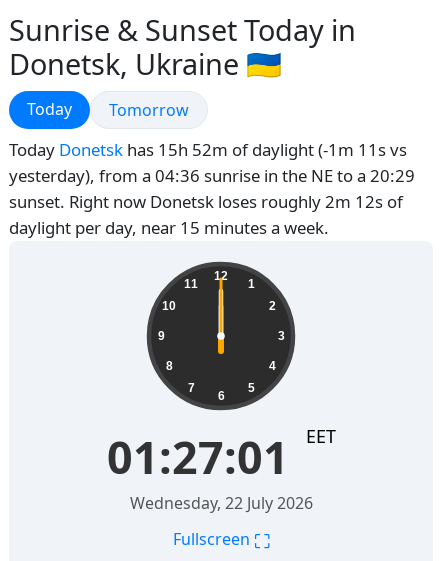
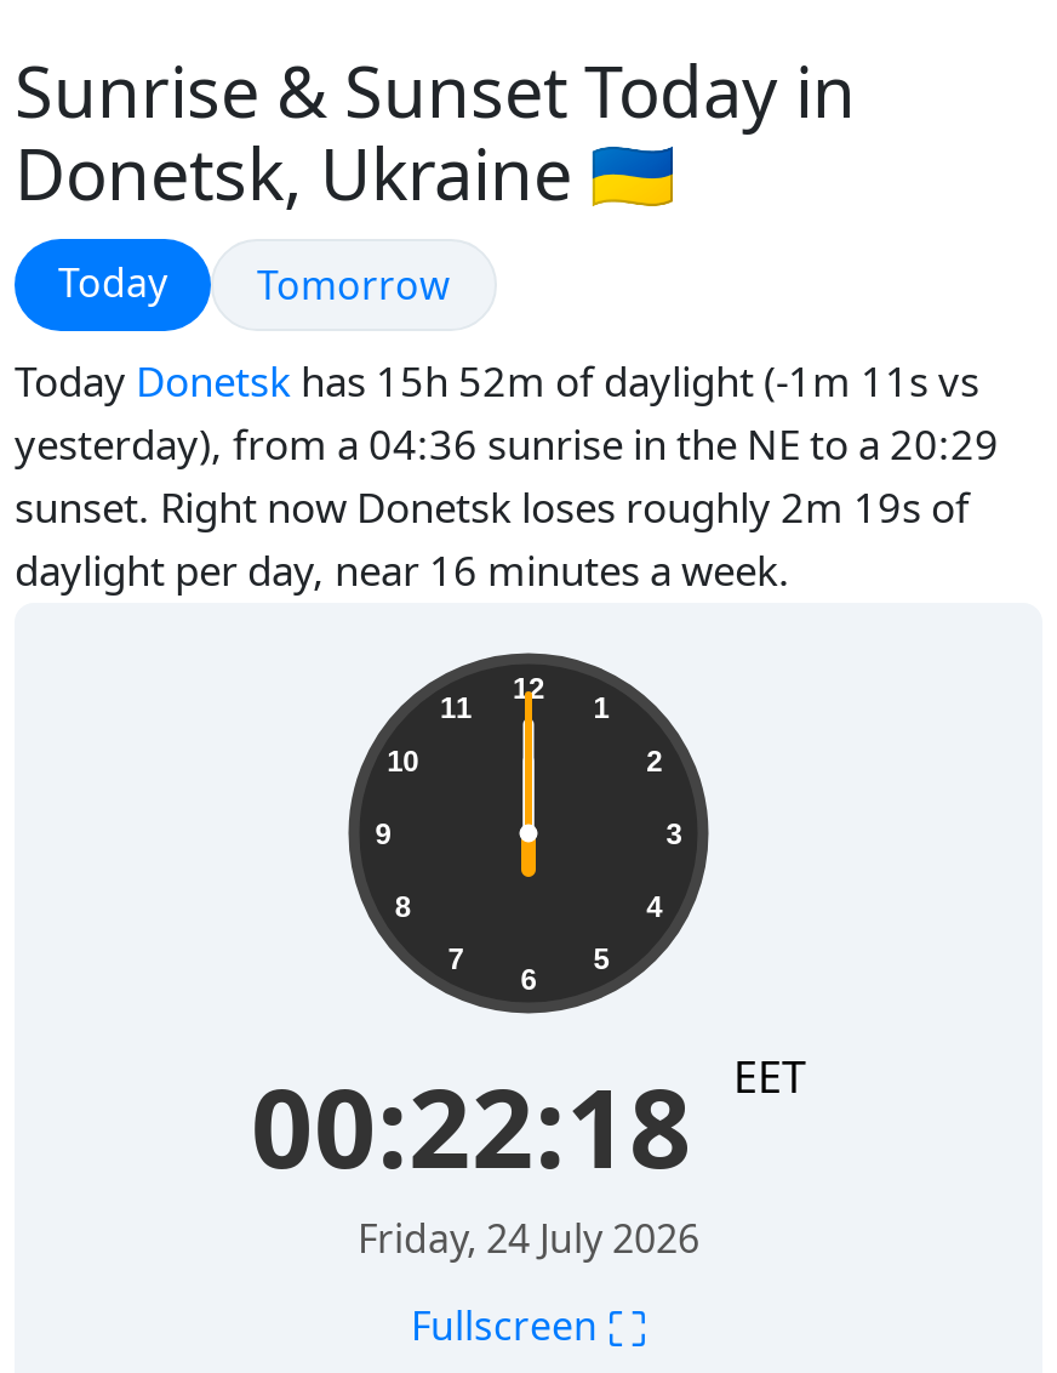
[9,190,403,213] sunset. Right now Donetsk loses roughly 2m 12s of -> [15,479,970,535] sunset. Right now Donetsk loses roughly 2m 19s of
[9,216,329,239] daylight per day, near 15 minutes a week. -> [15,542,790,598] daylight per day, near 16 minutes a week.
[106,424,335,487] 01:27:01 EET -> [251,1047,806,1200] 00:22:18 EET
[129,492,312,514] Wednesday, 22 July 2026 -> [358,1212,699,1265] Friday, 24 July 2026

